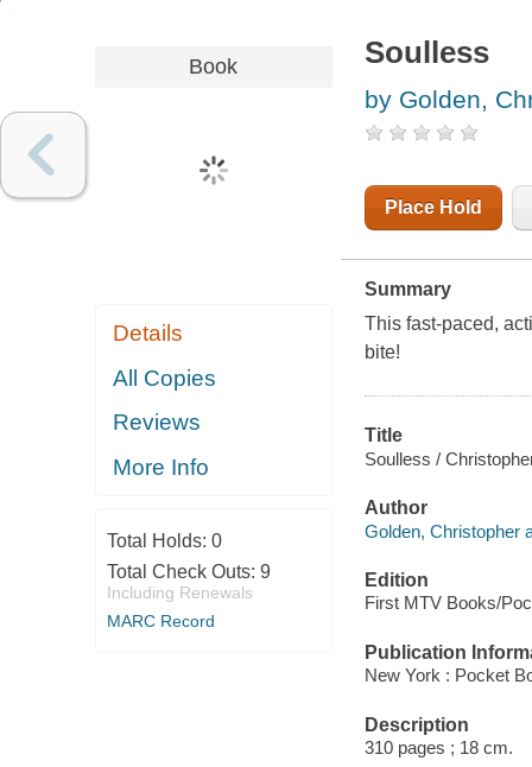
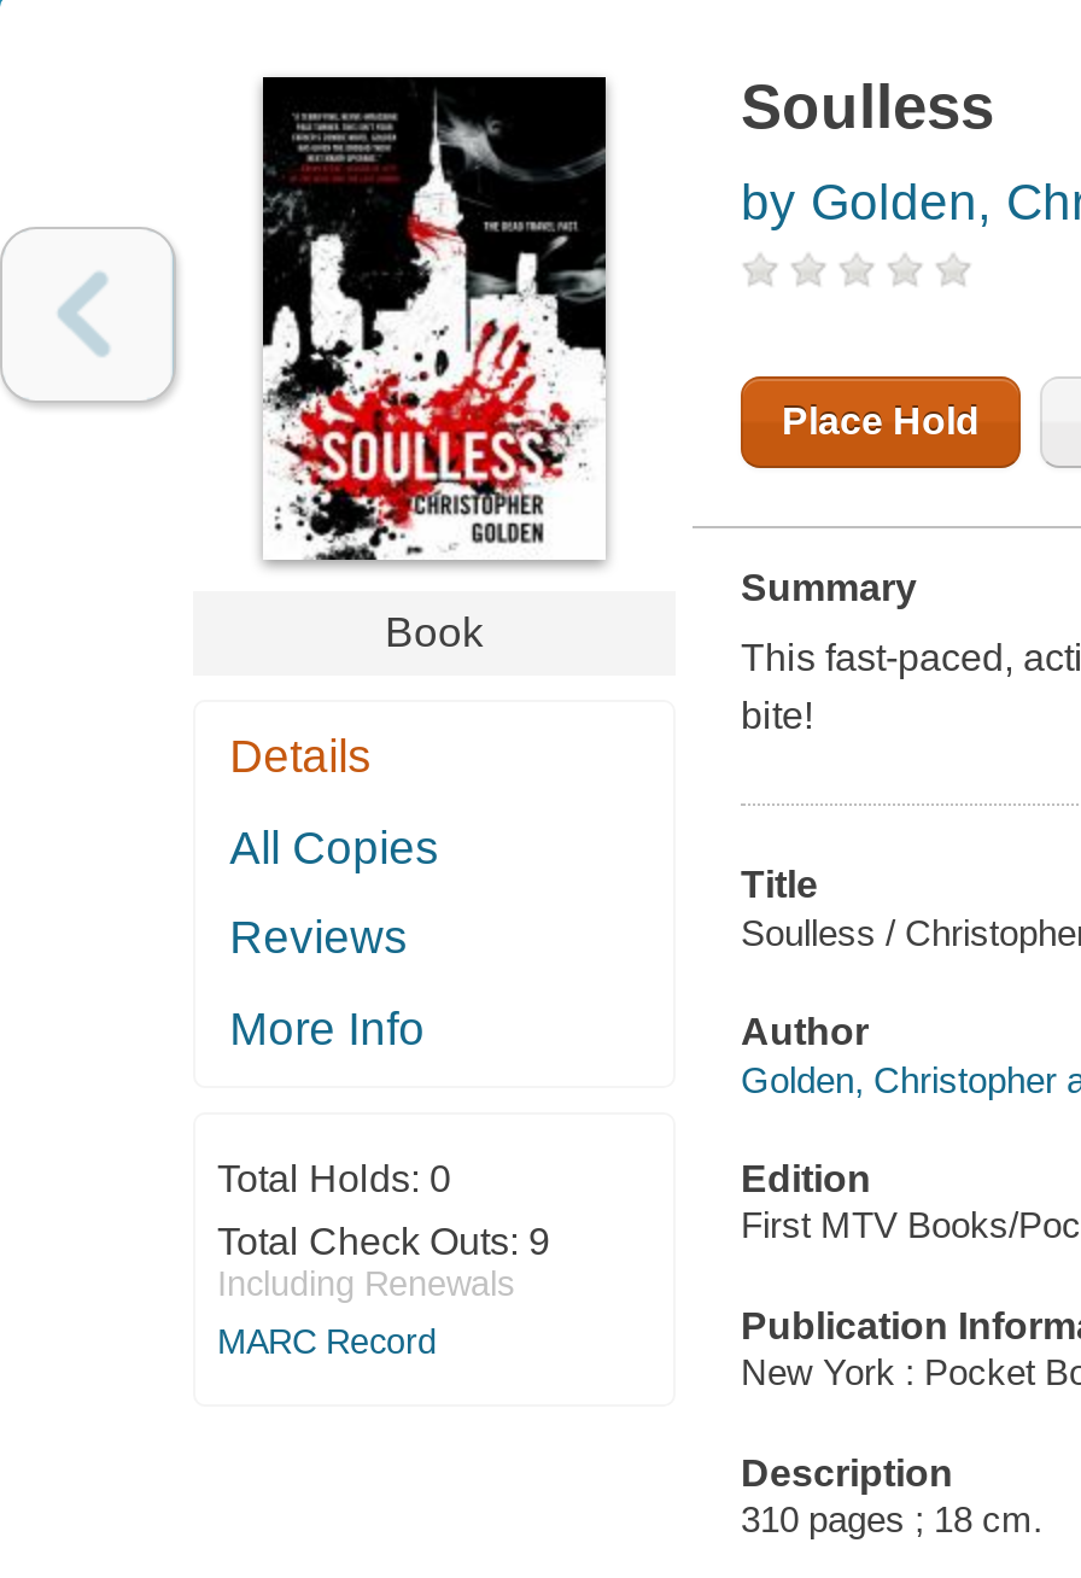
moved [189,54,238,78] -> [385,608,484,656]: Book
none -> [258,75,610,567] [image]
moved [107,321,271,630] -> [217,732,550,1361]: Details | All Copies | Reviews | More Info | Total Holds: 0 | Total Check Outs: 9 | Including Renewals | MARC Record

